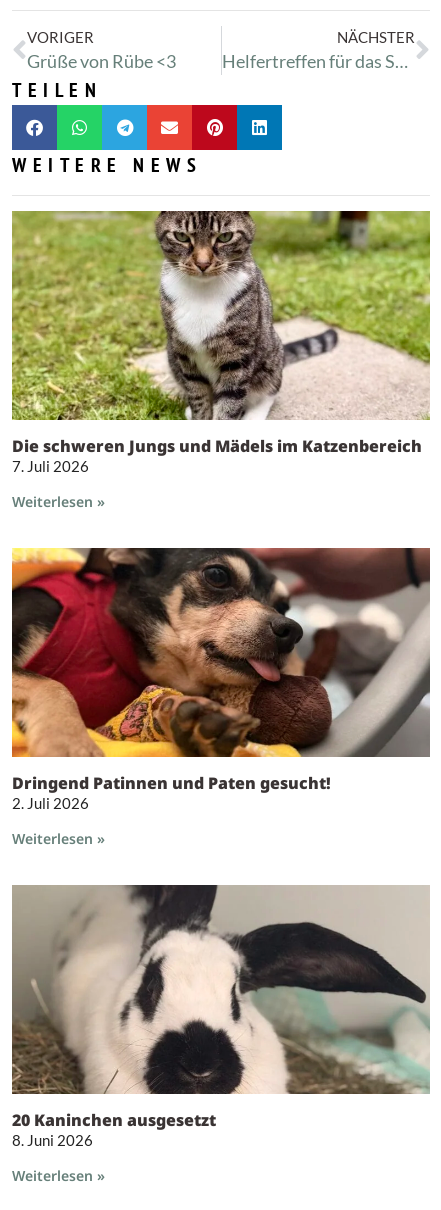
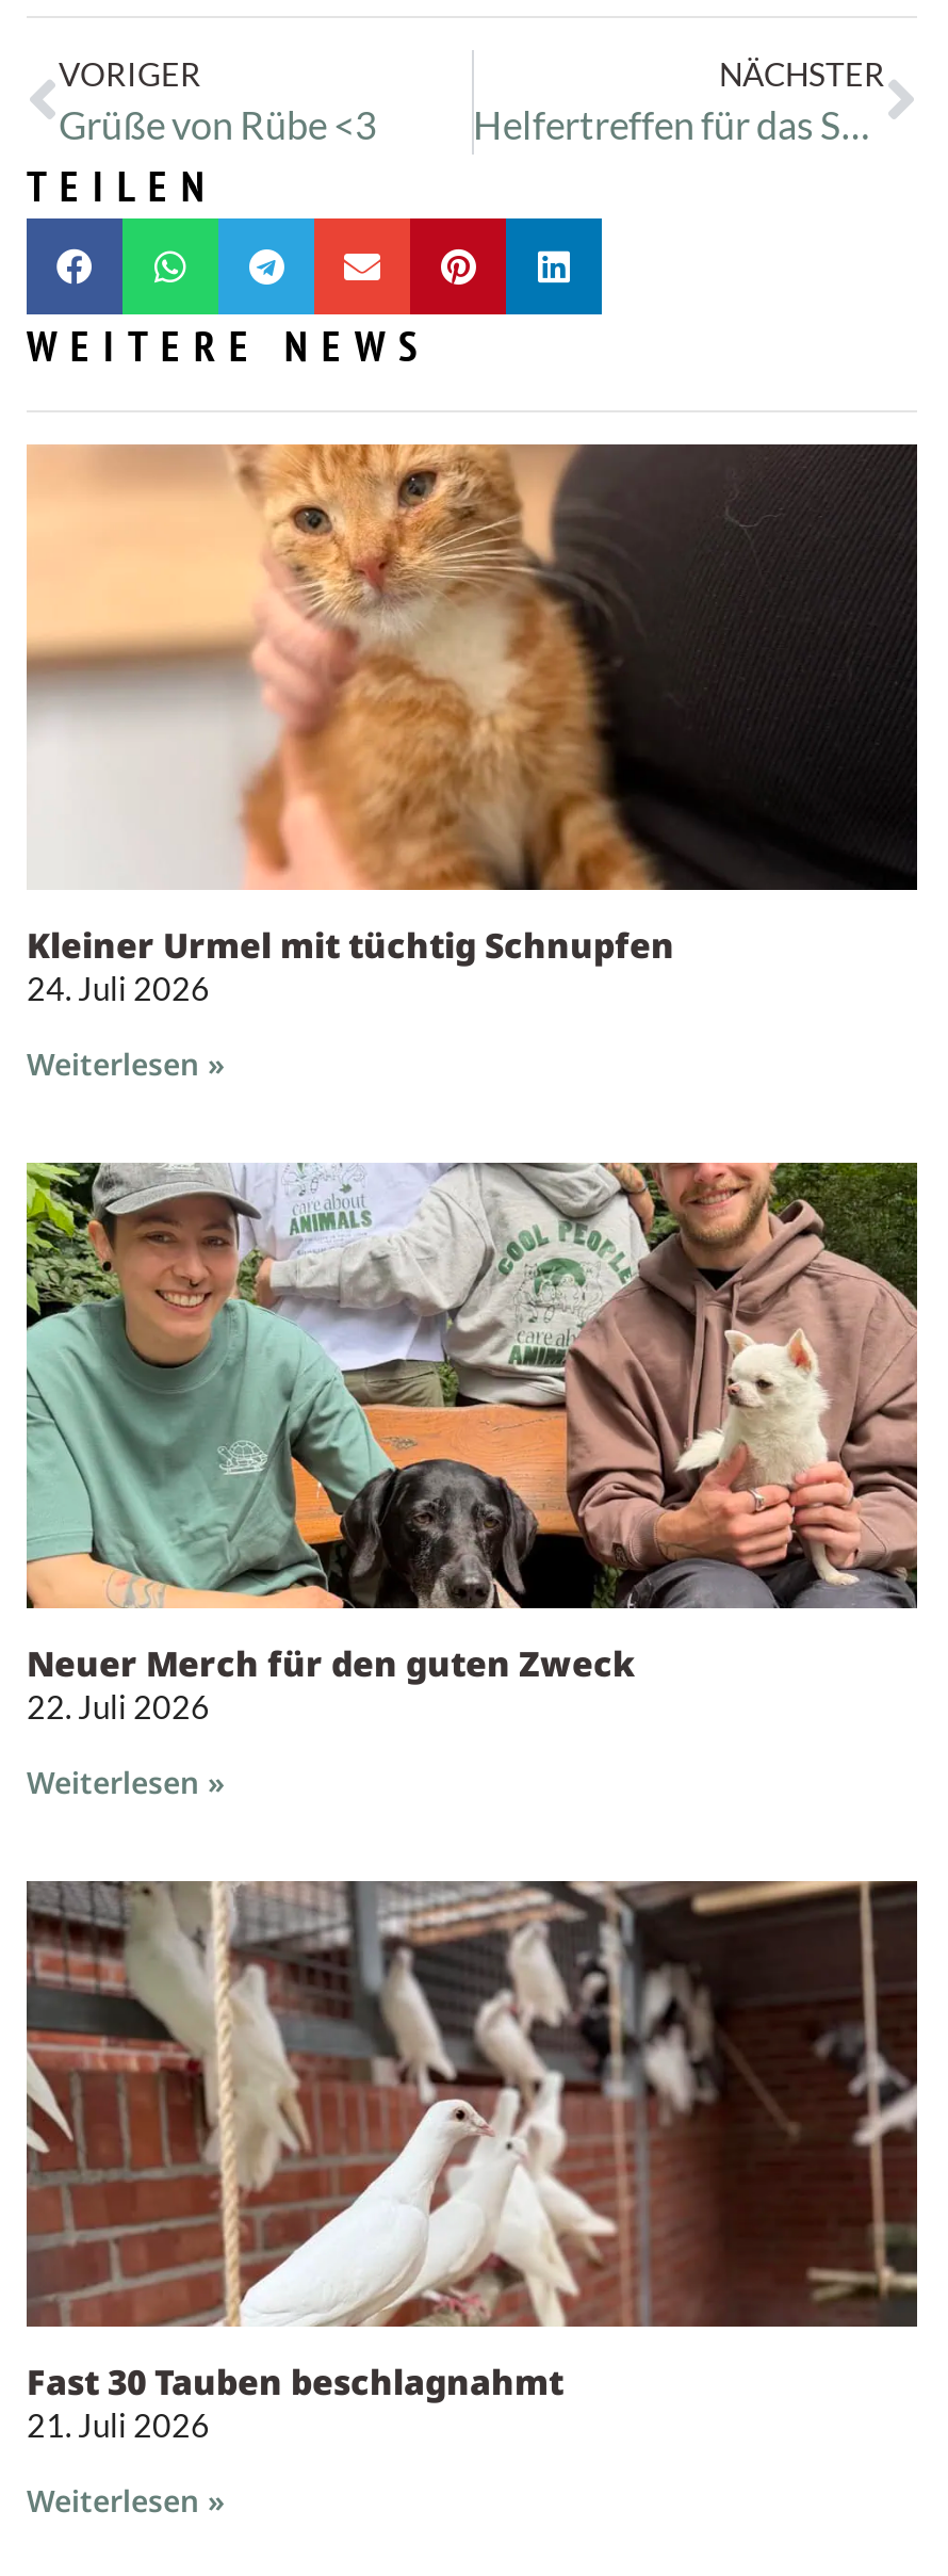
[11,210,431,475] [image] | Die schweren Jungs und Mädels im Katzenbereich | 7. Juli 2026 -> [27,442,919,1007] [image] | Kleiner Urmel mit tüchtig Schnupfen | 24. Juli 2026
[11,547,431,812] [image] | Dringend Patinnen und Paten gesucht! | 2. Juli 2026 -> [24,1161,919,1726] [image] | Neuer Merch für den guten Zweck | 22. Juli 2026
[12,884,430,1149] [image] | 20 Kaninchen ausgesetzt | 8. Juni 2026 -> [27,1881,919,2444] [image] | Fast 30 Tauben beschlagnahmt | 21. Juli 2026

